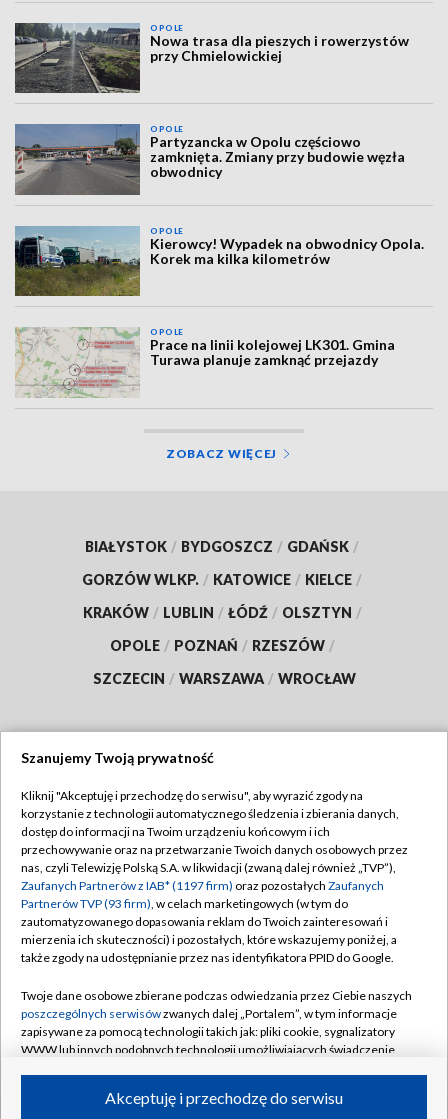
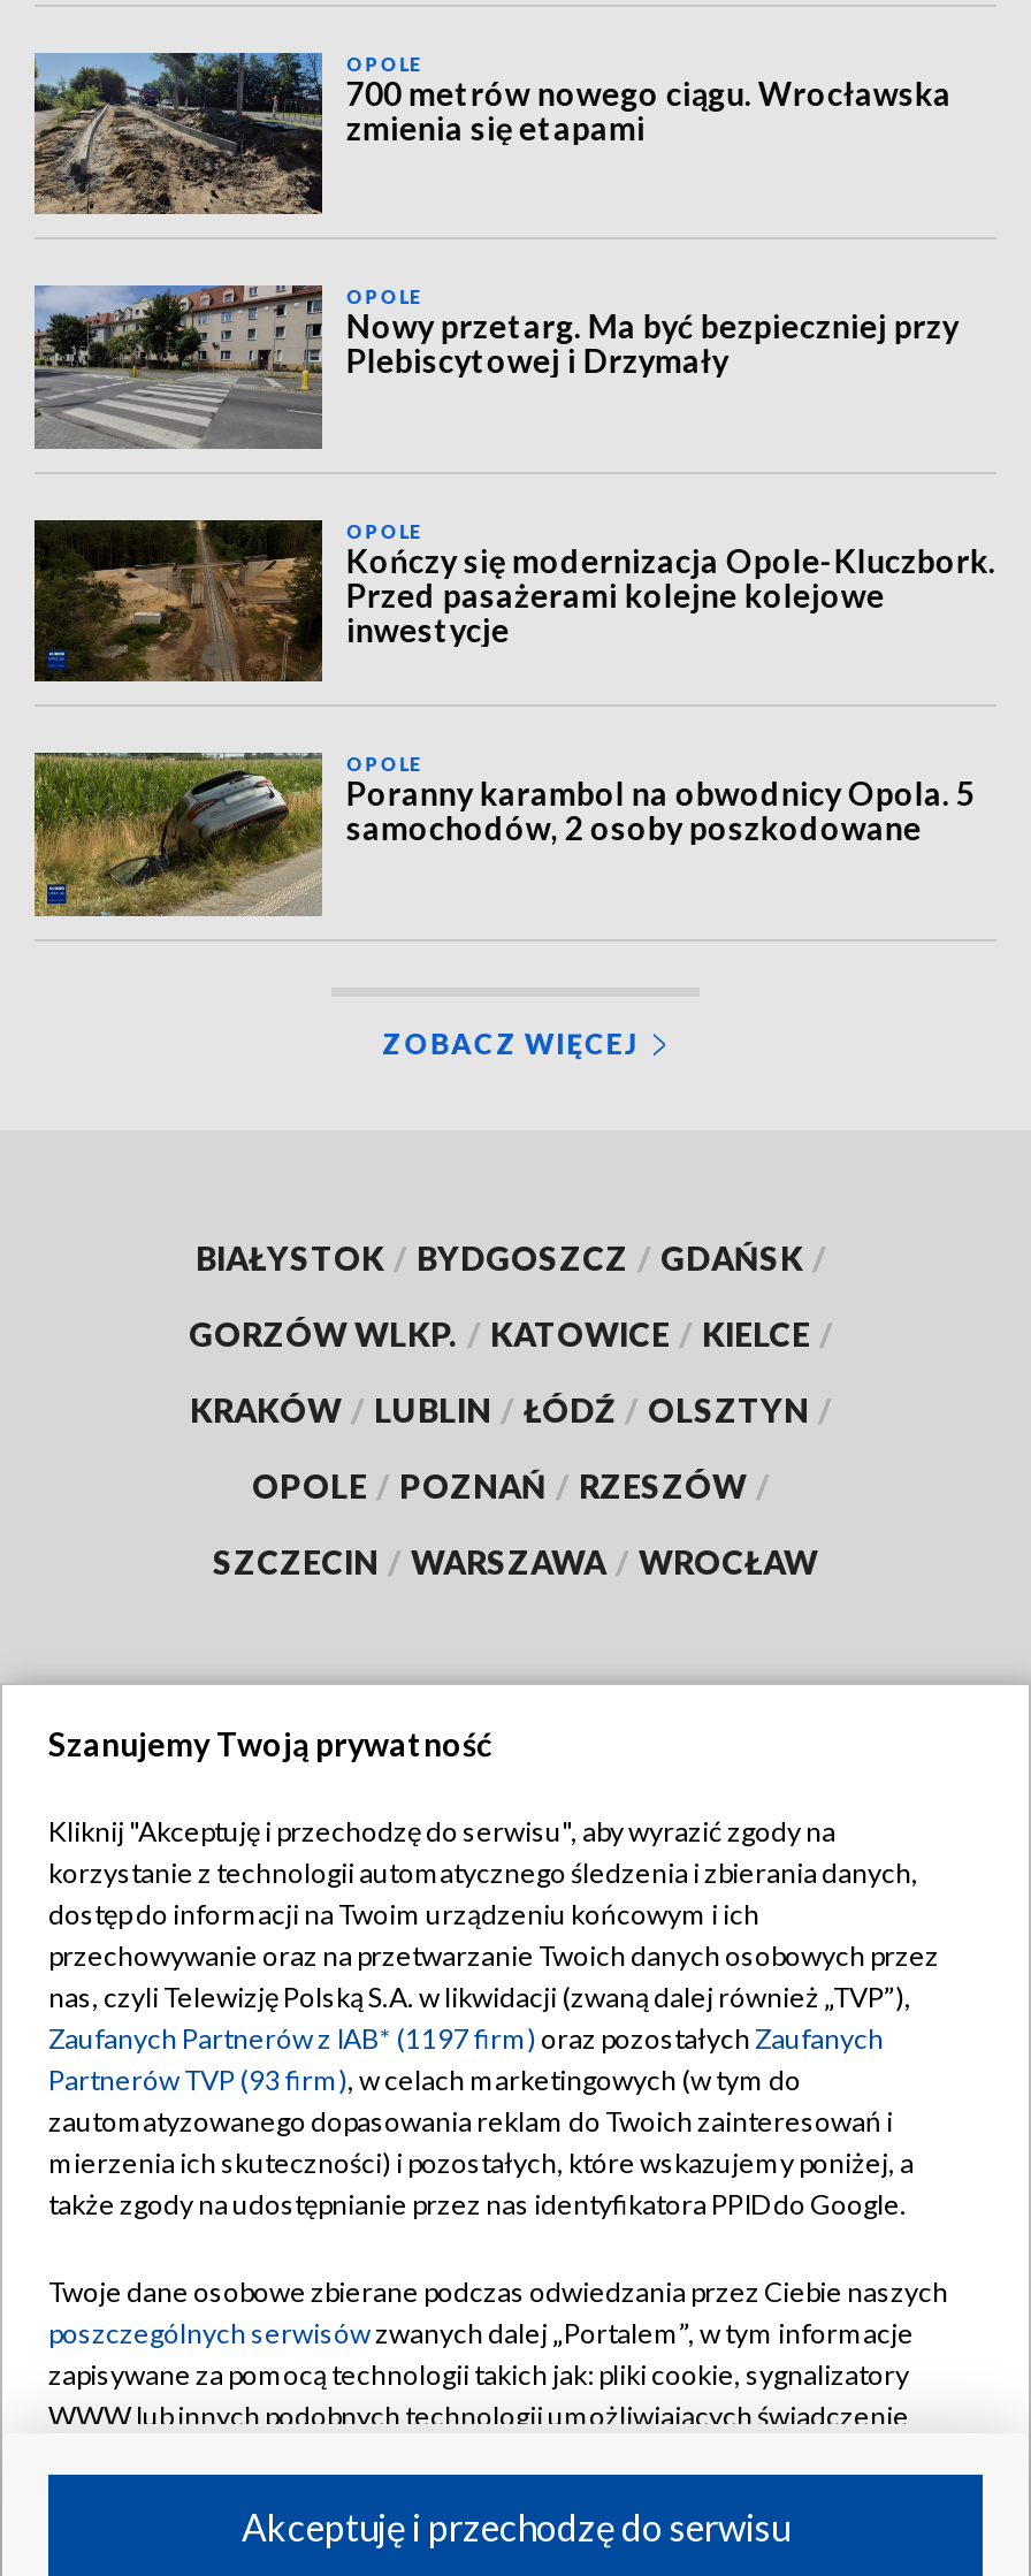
[15,22,409,93] [image] | Nowa trasa dla pieszych i rowerzystów | przy Chmielowickiej -> [35,51,951,214] [image] | 700 metrów nowego ciągu. Wrocławska | zmienia się etapami
[15,124,405,195] [image] | Partyzancka w Opolu częściowo | zamknięta. Zmiany przy budowie węzła | obwodnicy -> [35,285,958,447] [image] | Nowy przetarg. Ma być bezpieczniej przy | Plebiscytowej i Drzymały
[15,226,424,296] [image] | Kierowcy! Wypadek na obwodnicy Opola. | Korek ma kilka kilometrów -> [32,518,995,681] [image] | Kończy się modernizacja Opole-Kluczbork. | Przed pasażerami kolejne kolejowe | inwestycje
[15,327,395,398] [image] | Prace na linii kolejowej LK301. Gmina | Turawa planuje zamknąć przejazdy -> [32,750,974,919] [image] | Poranny karambol na obwodnicy Opola. 5 | samochodów, 2 osoby poszkodowane

